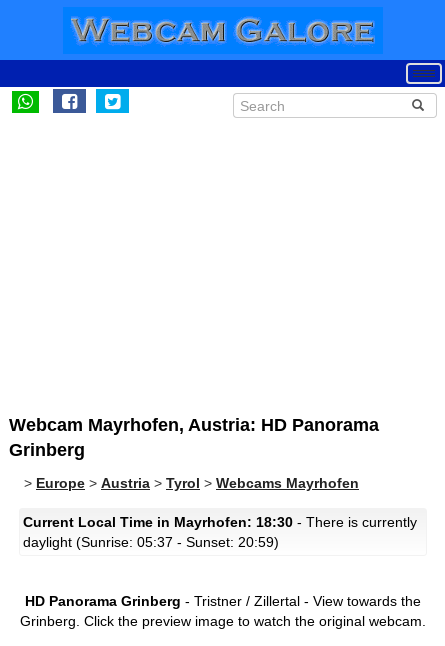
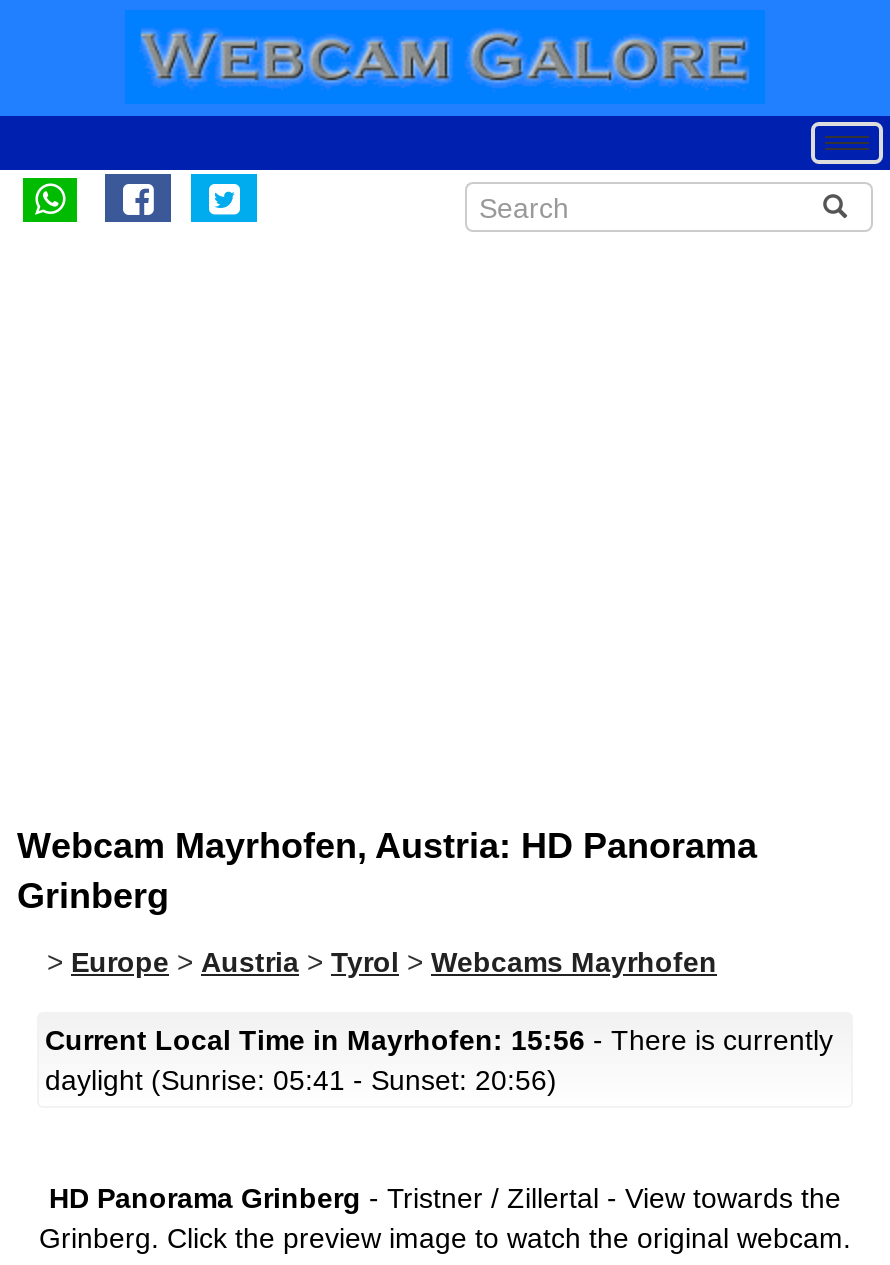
[23,514,417,530] Current Local Time in Mayrhofen: 18:30 - There is currently -> [45,1024,833,1056] Current Local Time in Mayrhofen: 15:56 - There is currently
[23,534,279,550] daylight (Sunrise: 05:37 - Sunset: 20:59) -> [45,1064,557,1096] daylight (Sunrise: 05:41 - Sunset: 20:56)

